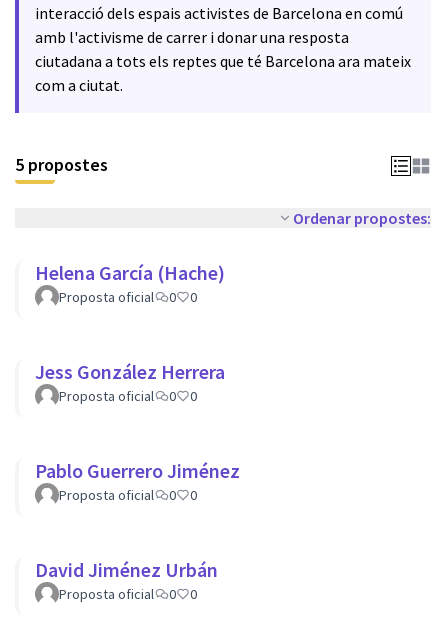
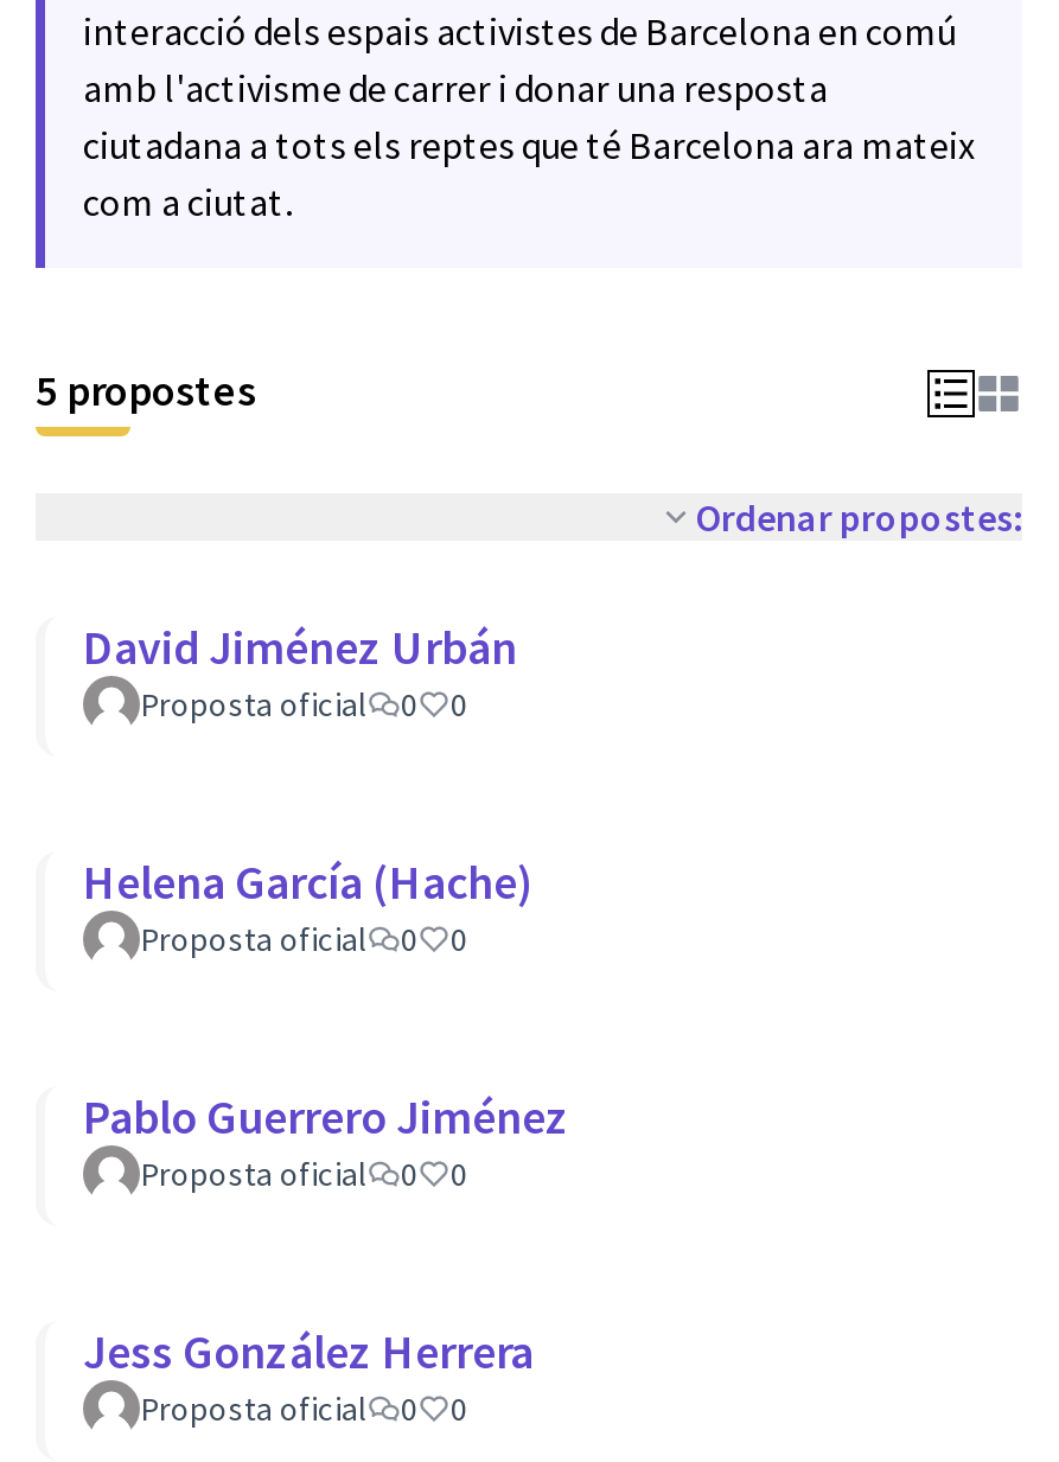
moved [35,260,225,285] -> [83,851,534,911]: Helena García (Hache)
moved [35,359,225,384] -> [83,1321,534,1380]: Jess González Herrera
moved [35,557,218,582] -> [83,617,517,676]: David Jiménez Urbán

